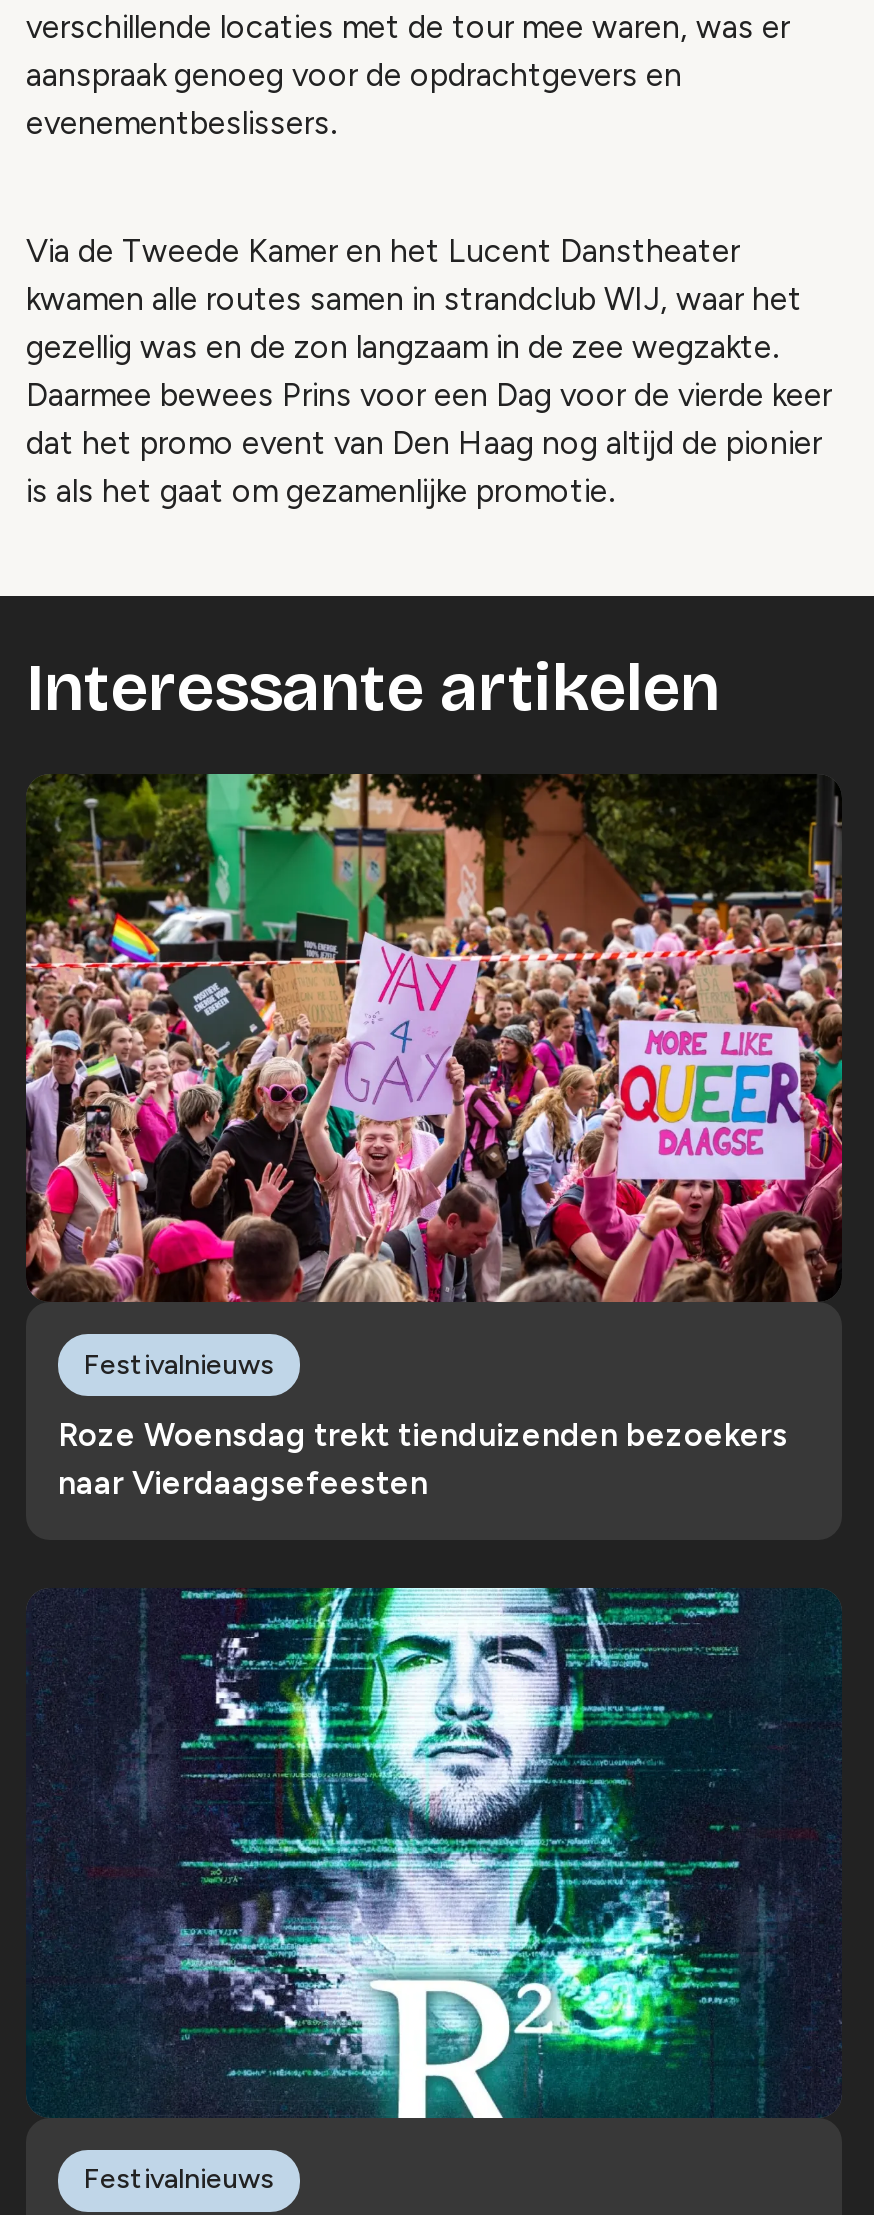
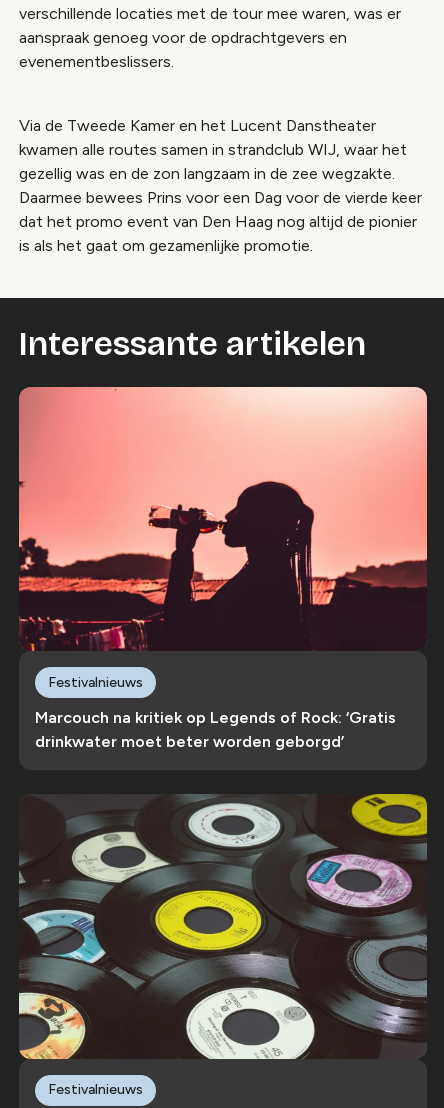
[24,772,844,1304] [image] -> [18,386,428,652] [image]
[58,1417,788,1503] Roze Woensdag trekt tienduizenden bezoekers | naar Vierdaagsefeesten -> [35,708,396,751] Marcouch na kritiek op Legends of Rock: ‘Gratis | drinkwater moet beter worden geborgd’
[26,1586,842,2120] [image] -> [18,793,428,1060] [image]

